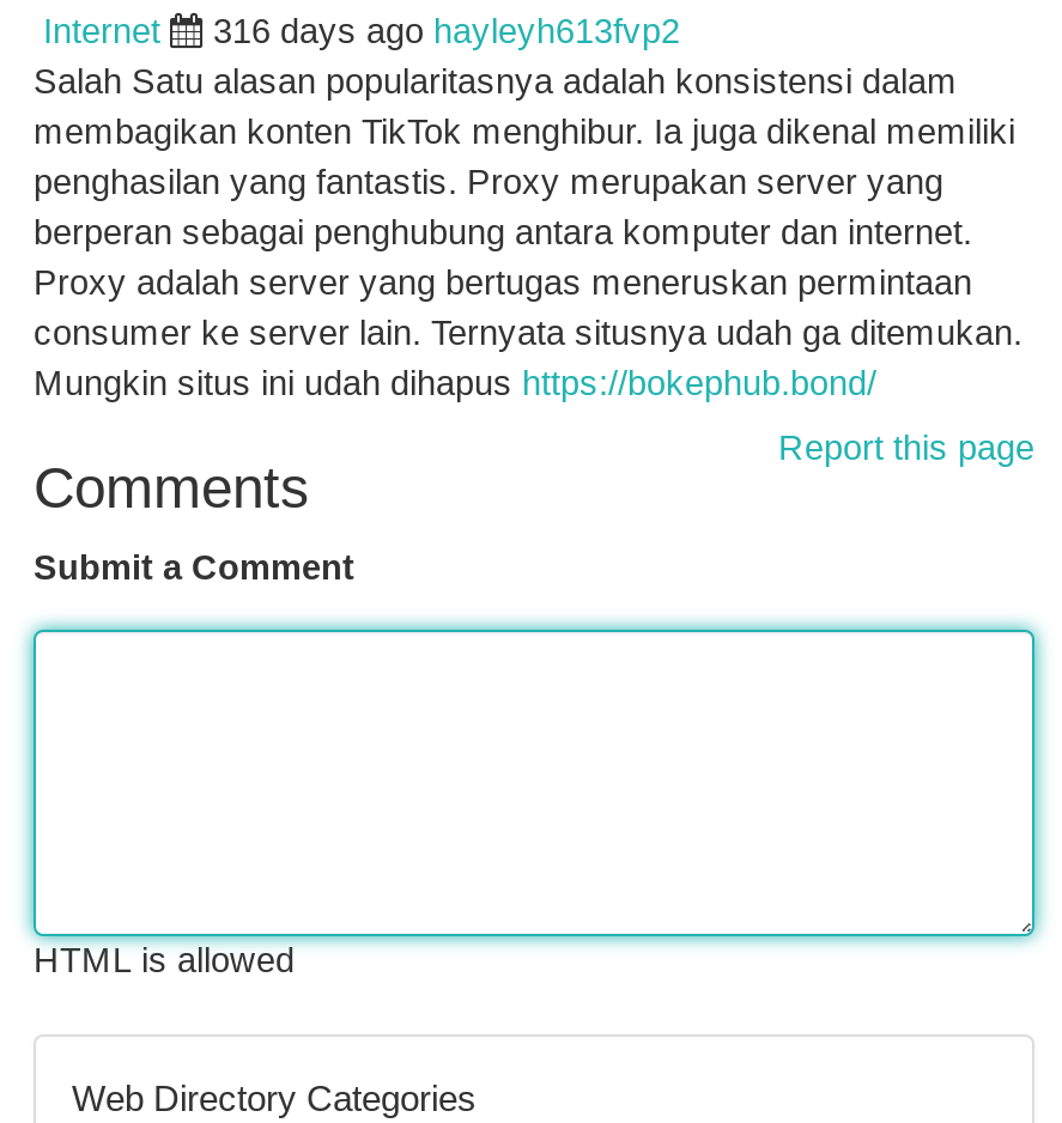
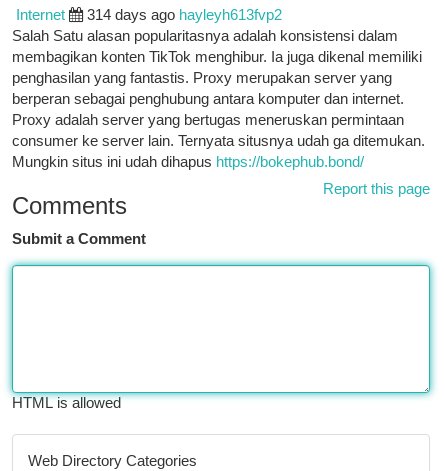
[213,12,680,50] 316 days ago hayleyh613fvp2 -> [87,7,282,23] 314 days ago hayleyh613fvp2

